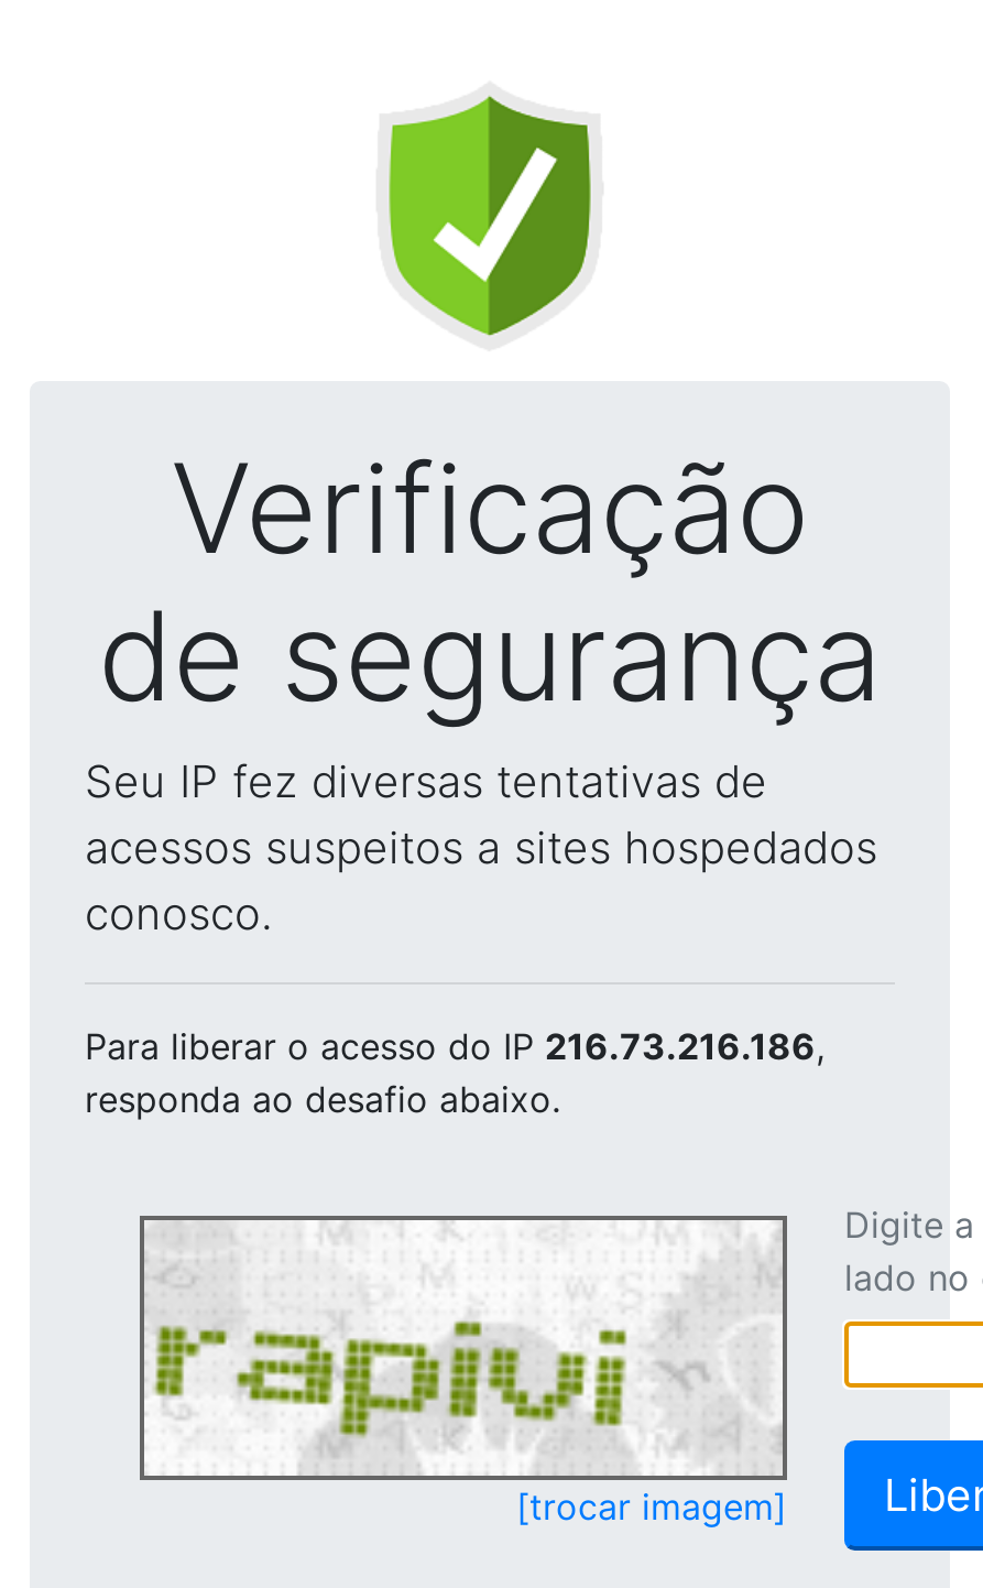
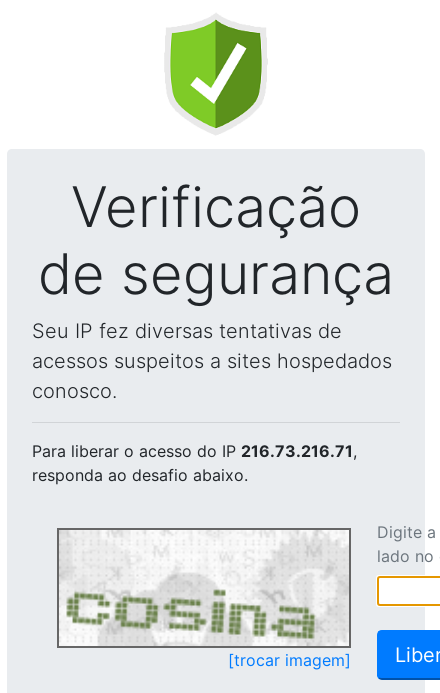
[85,1024,824,1068] Para liberar o acesso do IP 216.73.216.186, -> [32,441,357,461] Para liberar o acesso do IP 216.73.216.71,
[153,1255,723,1460] [image] -> [64,545,315,640] [image]

